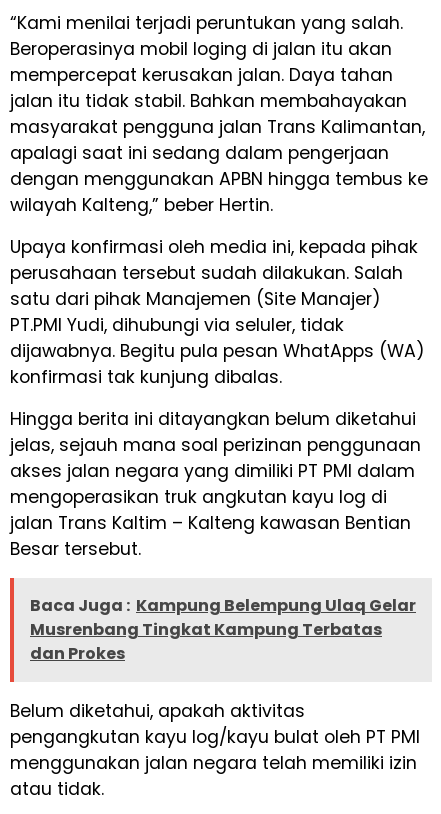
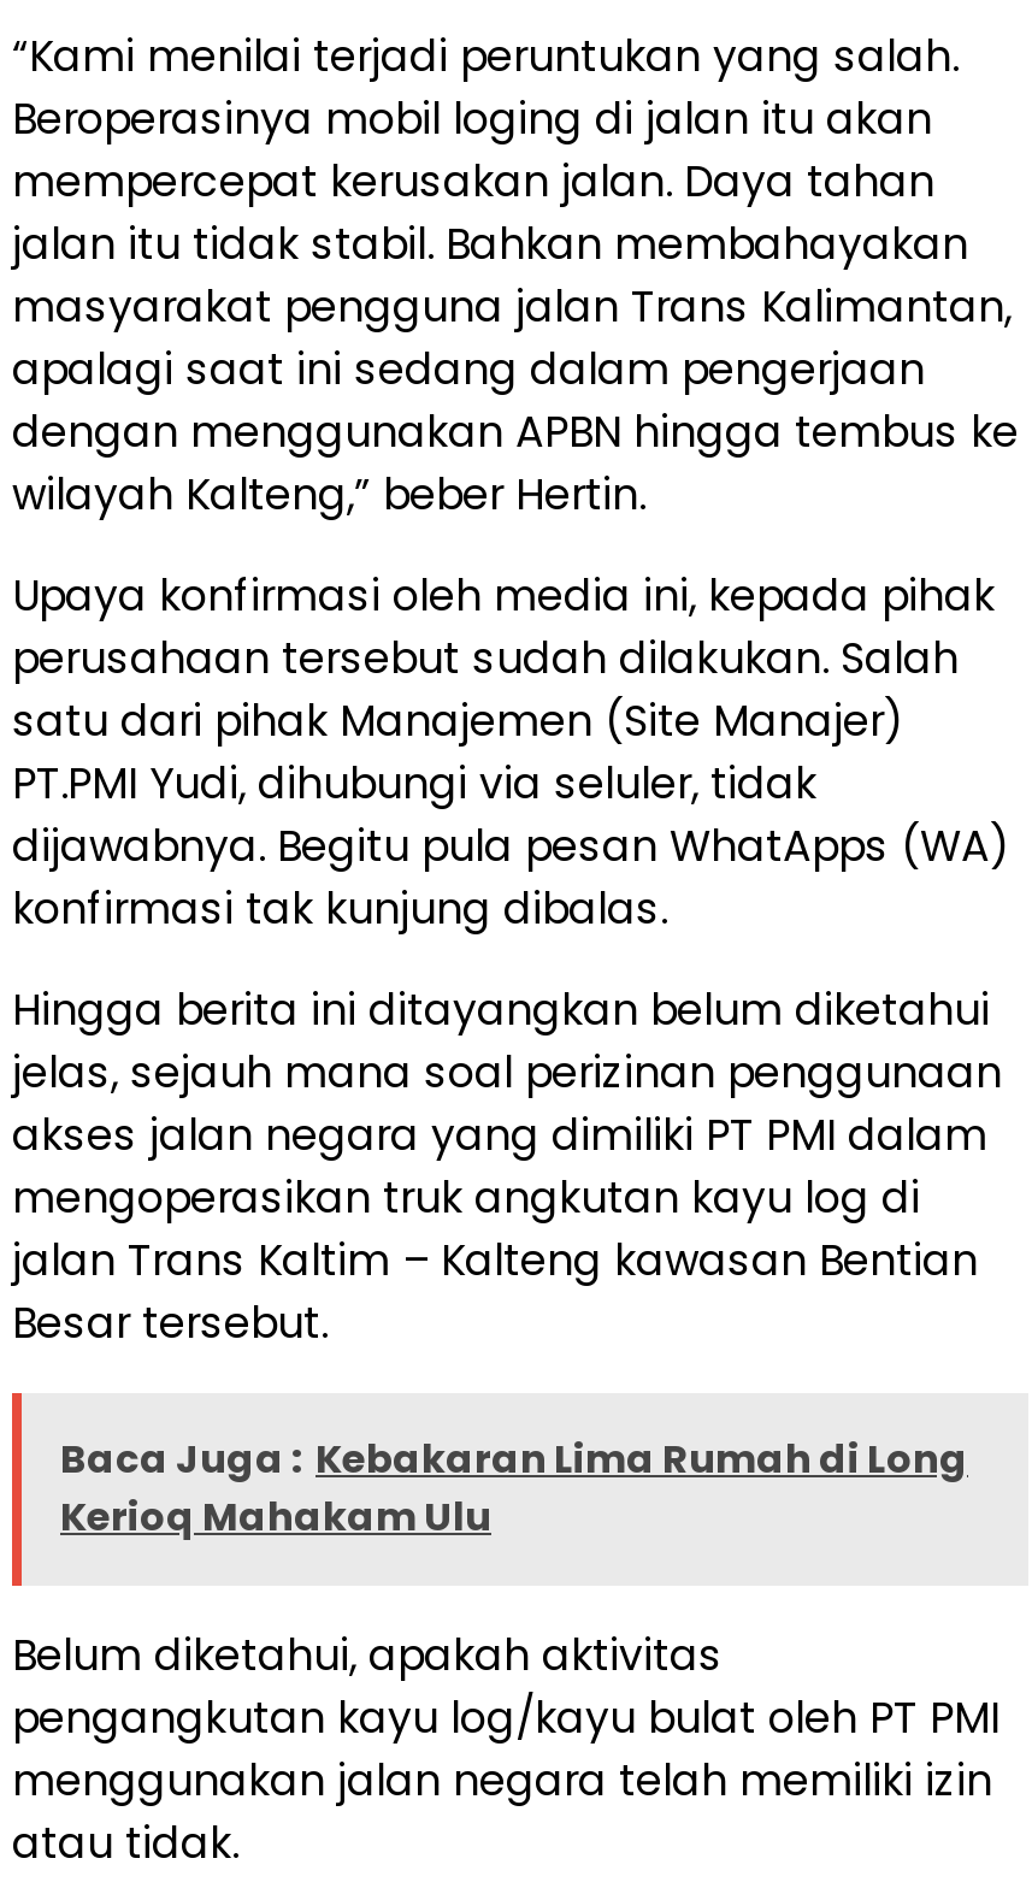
[30,594,416,665] Baca Juga : Kampung Belempung Ulaq Gelar | Musrenbang Tingkat Kampung Terbatas | dan Prokes -> [60,1433,968,1546] Baca Juga : Kebakaran Lima Rumah di Long | Kerioq Mahakam Ulu

